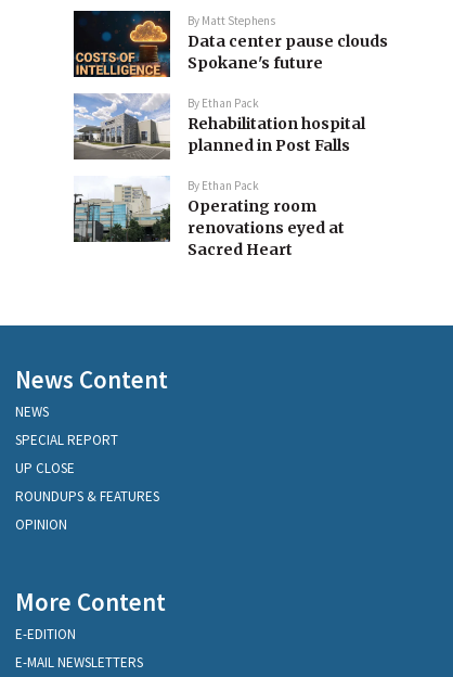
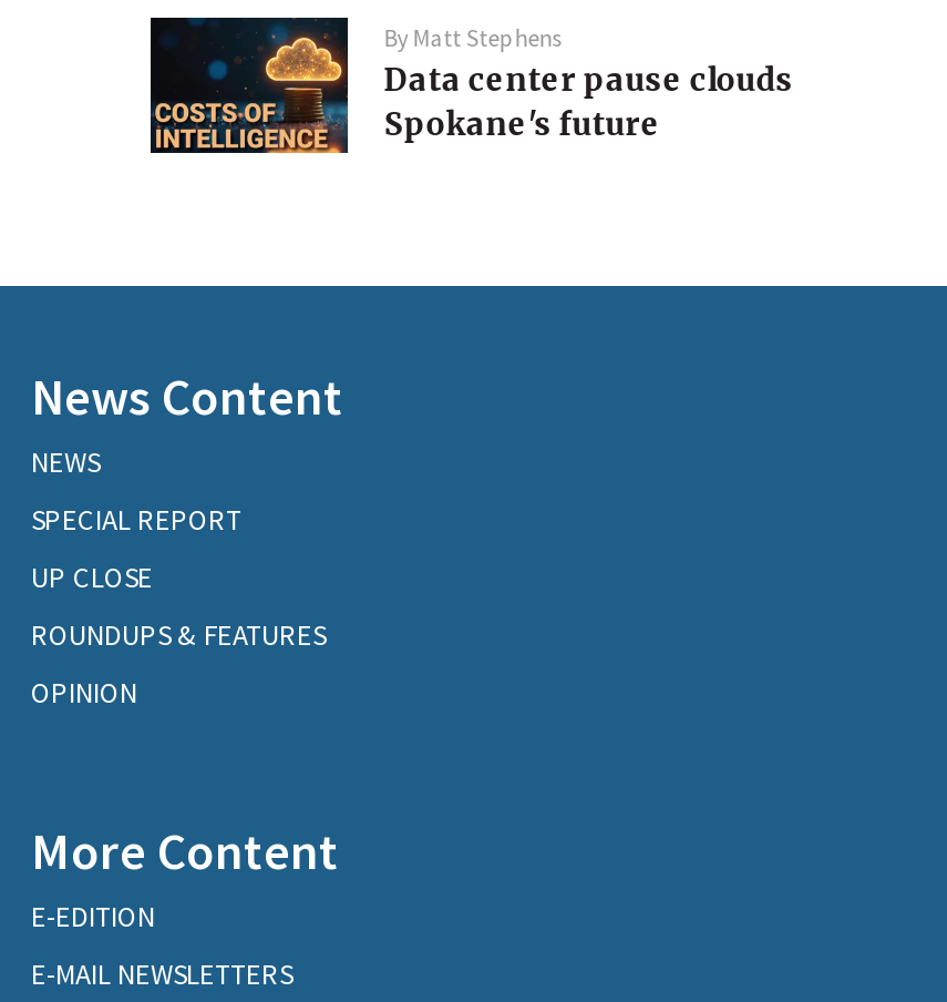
[73,92,366,259] [image] | By Ethan Pack | Rehabilitation hospital | planned in Post Falls | By Ethan Pack | Operating room | renovations eyed at | Sacred Heart -> none
[73,176,171,260] [image] -> none

